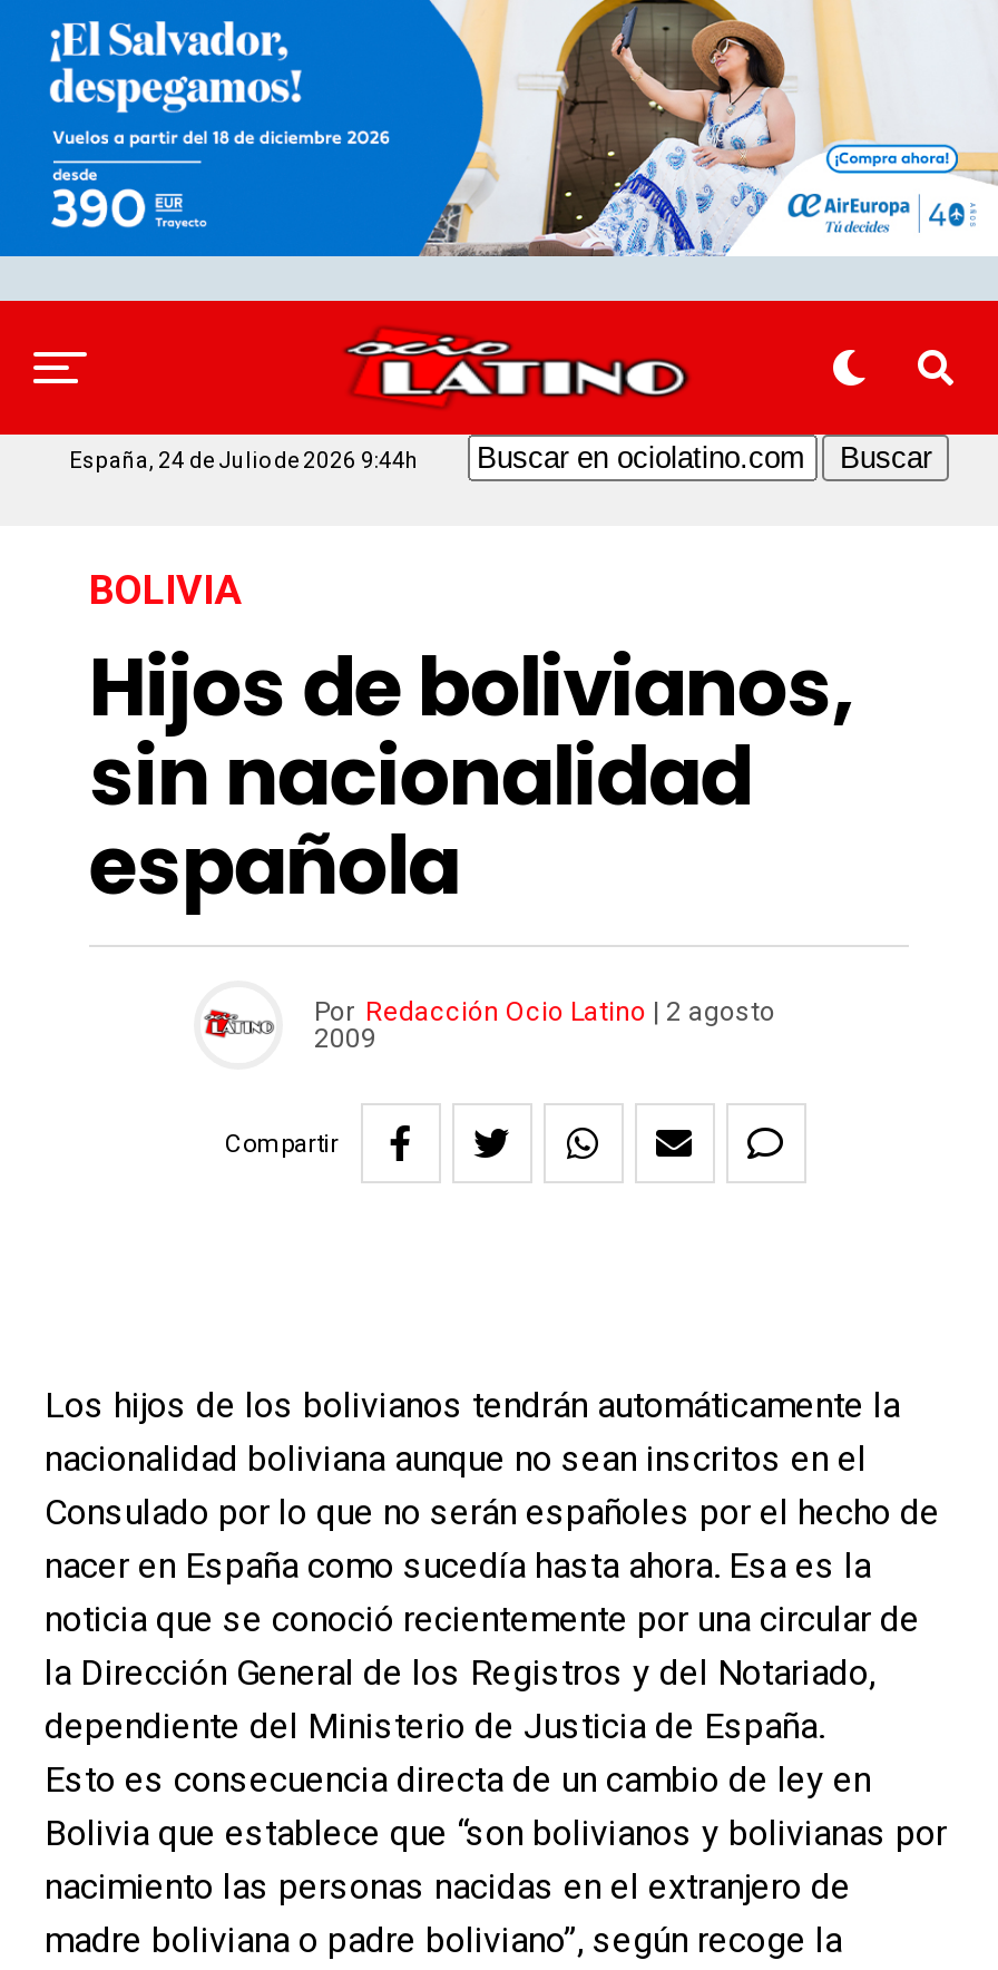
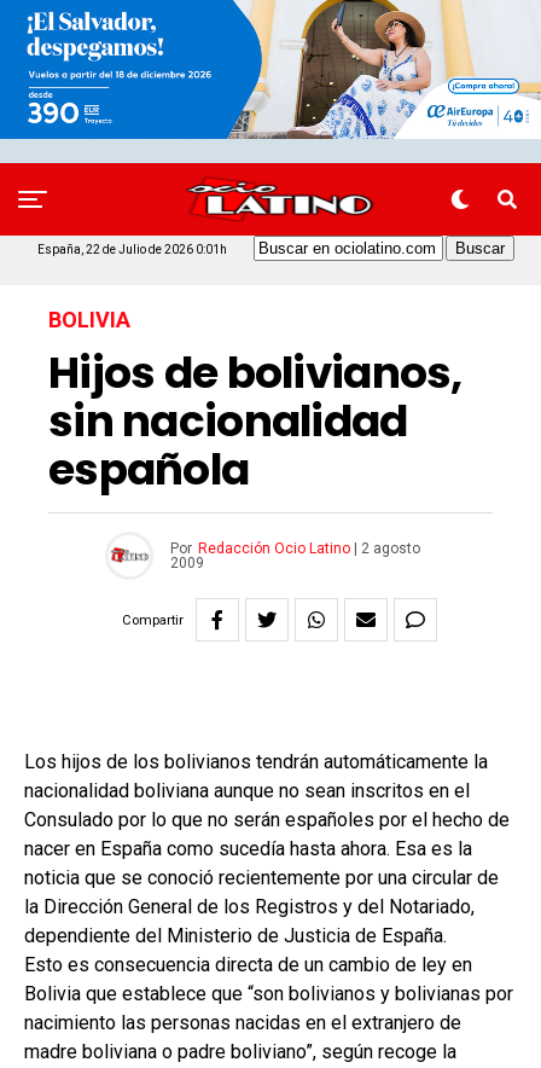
[69,449,423,474] España, 24 de Julio de 2026 9:44h -> [37,243,229,257] España, 22 de Julio de 2026 0:01h

